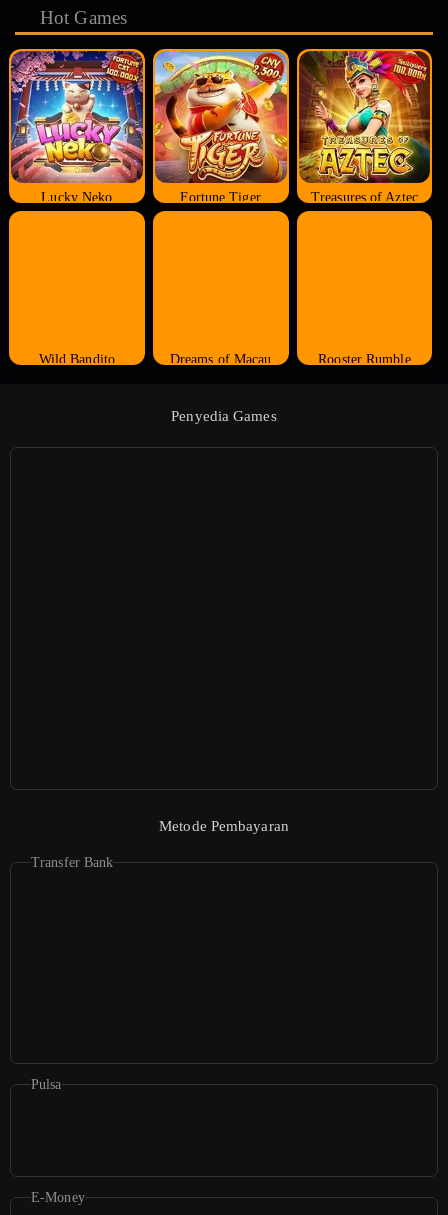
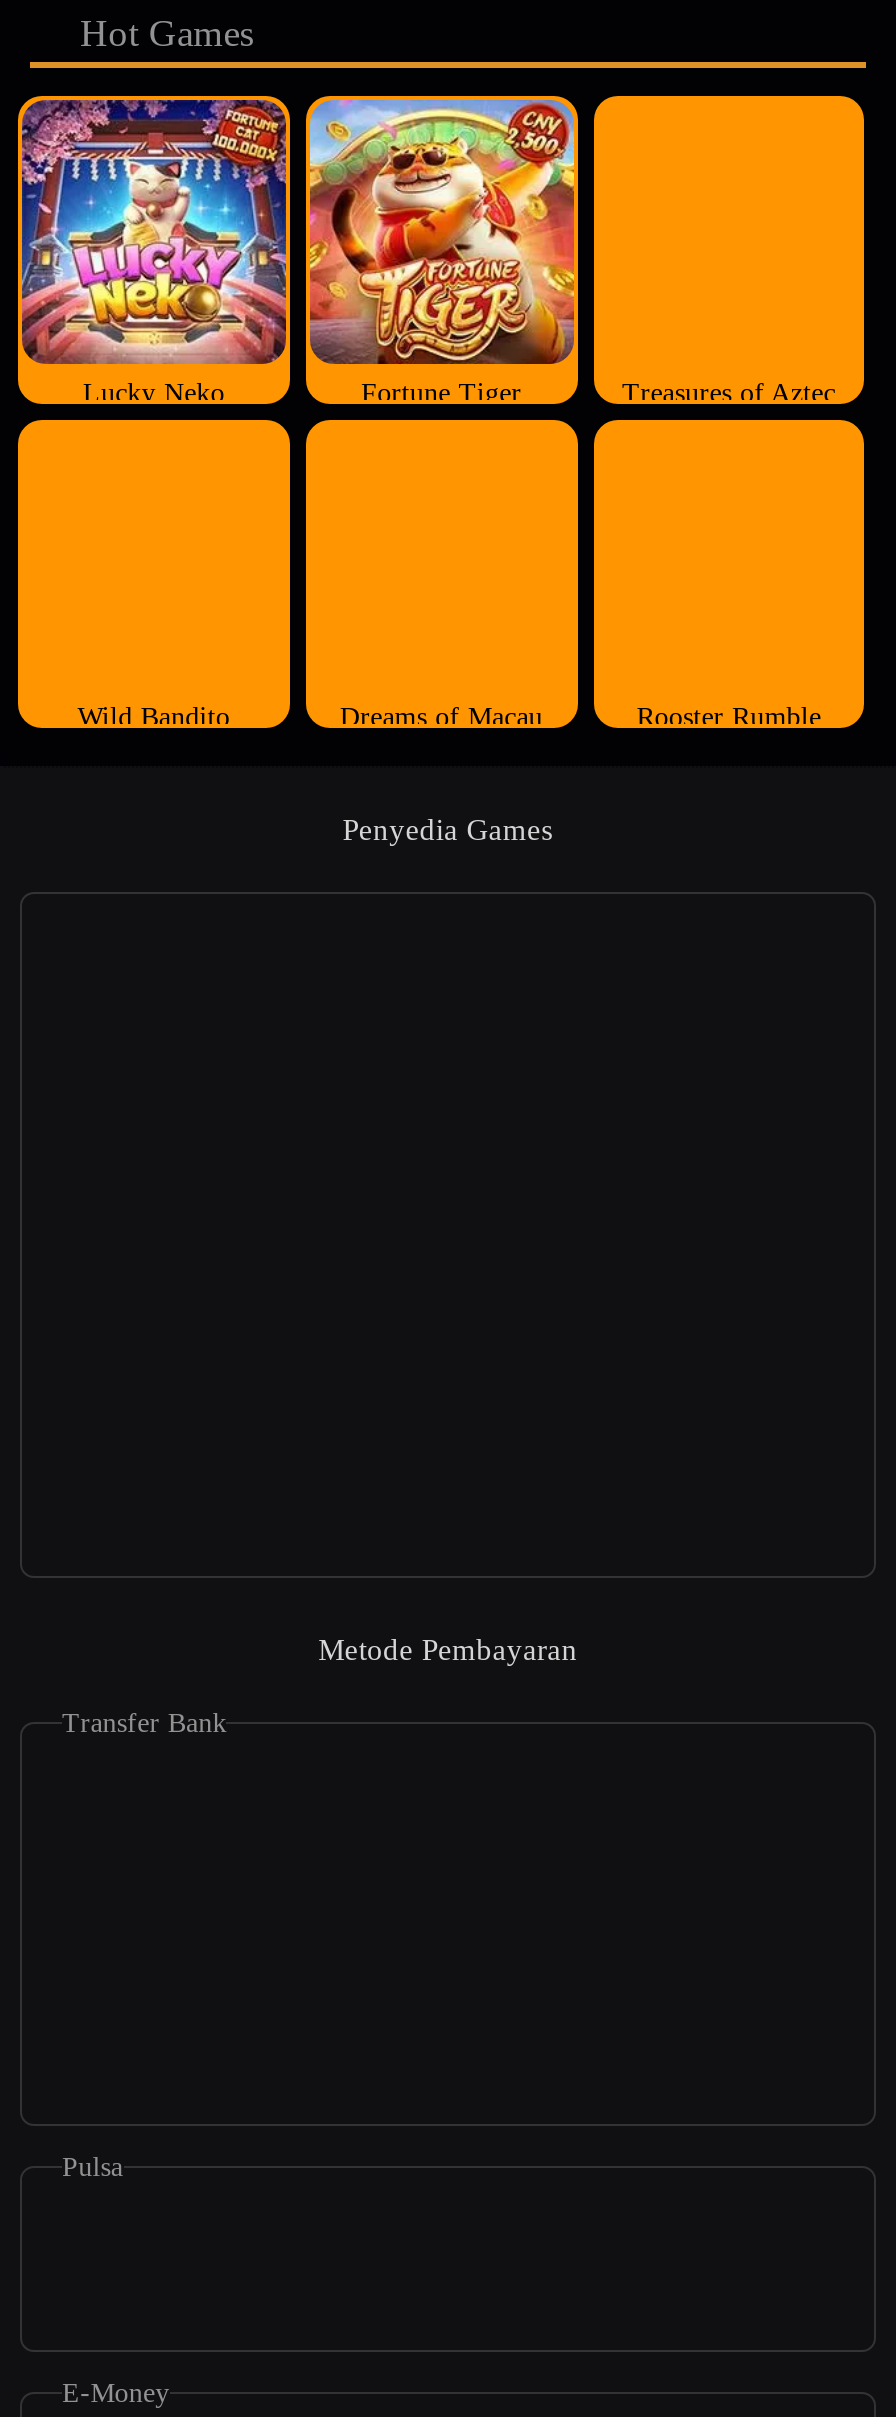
[299,50,430,184] [image] -> none

